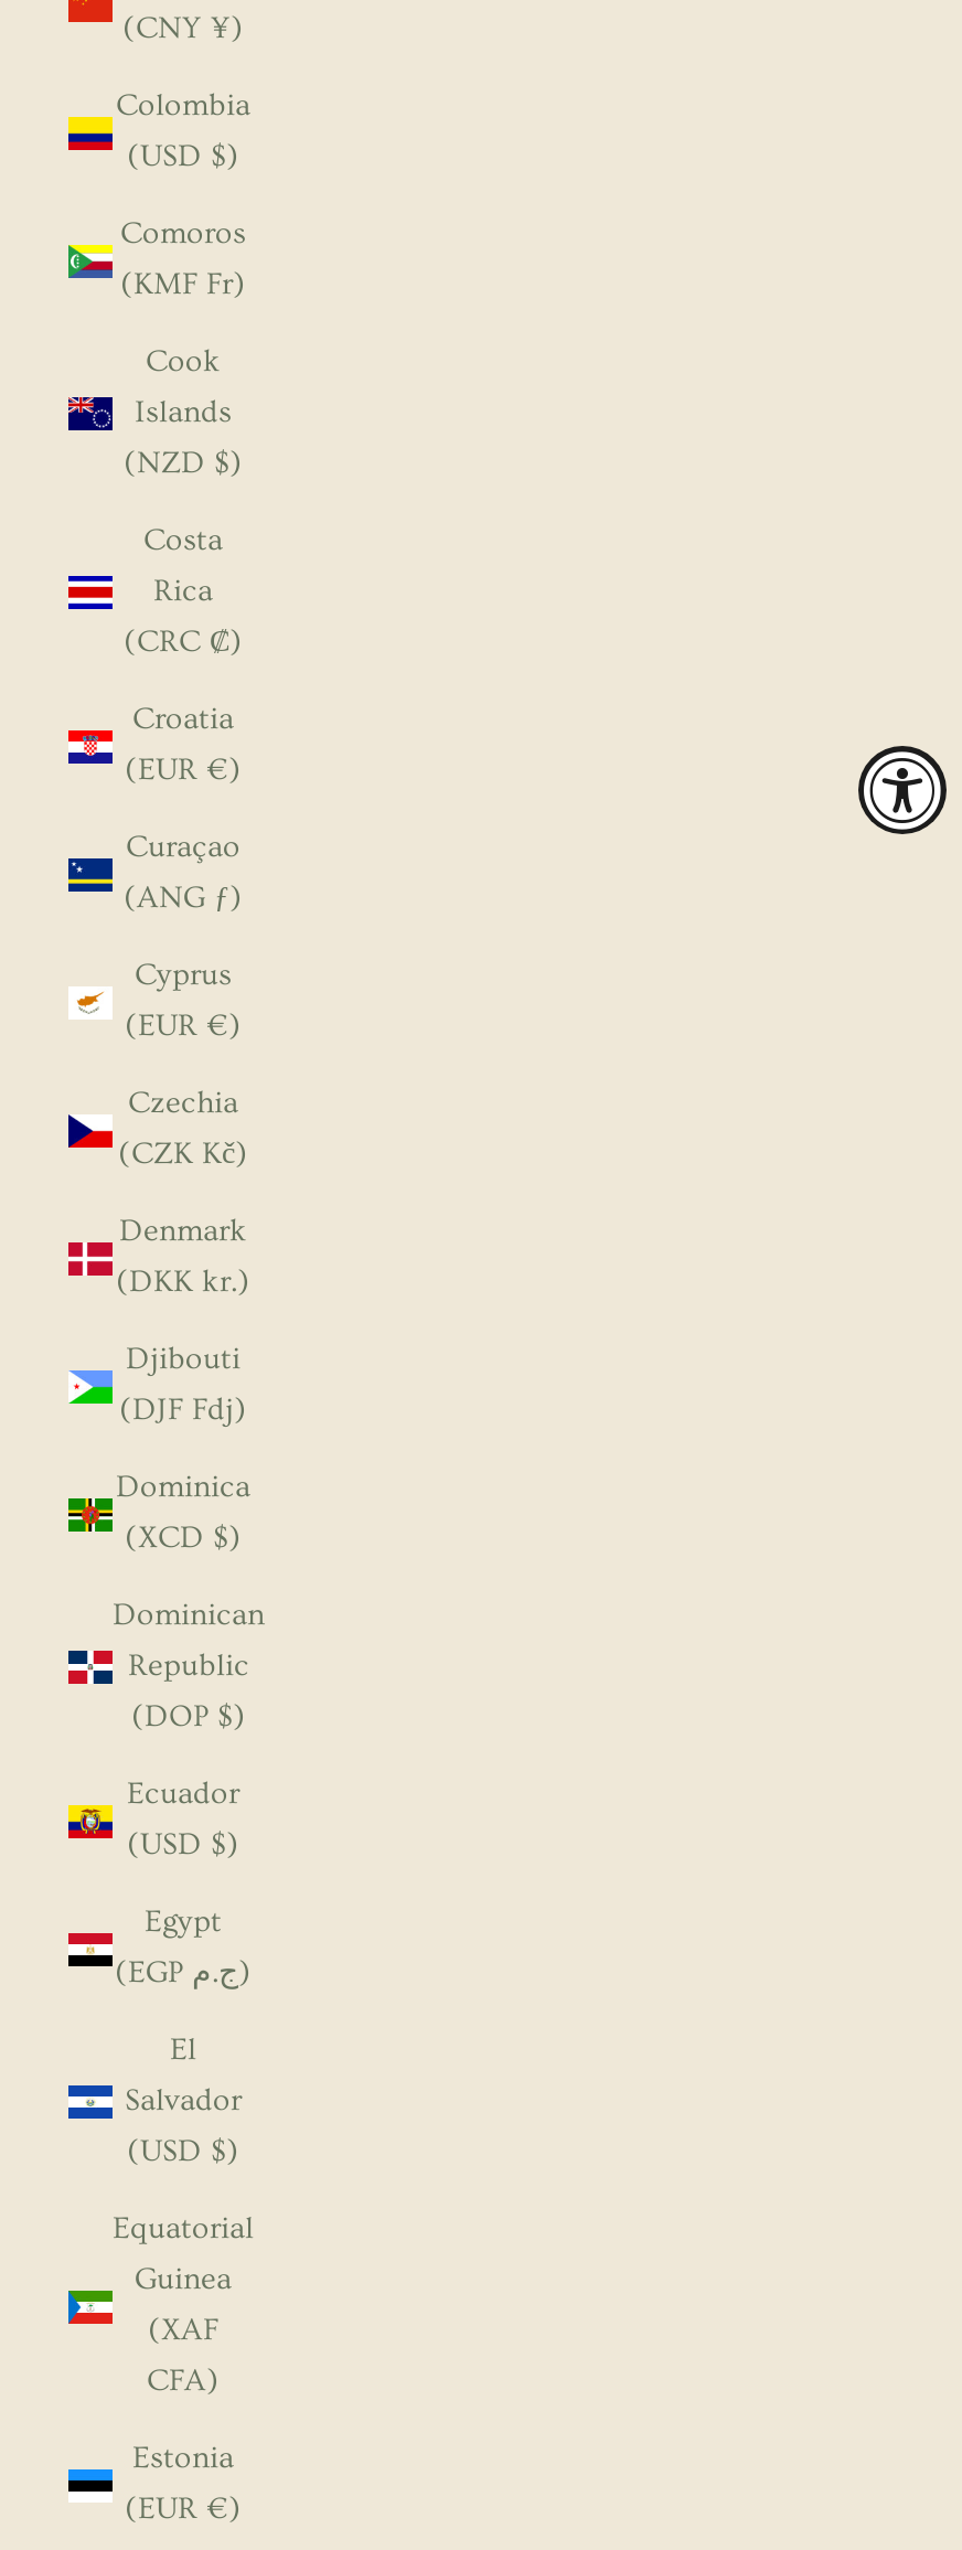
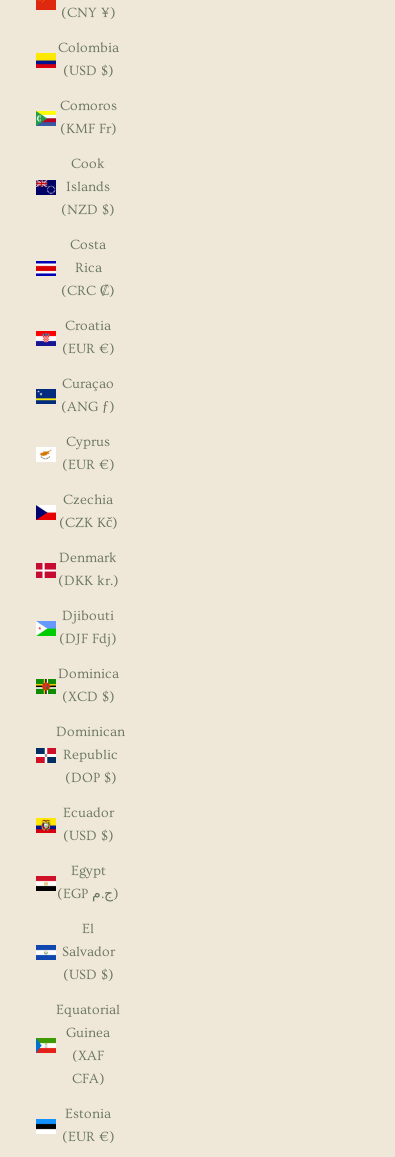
[856,744,949,836] [image] -> none

